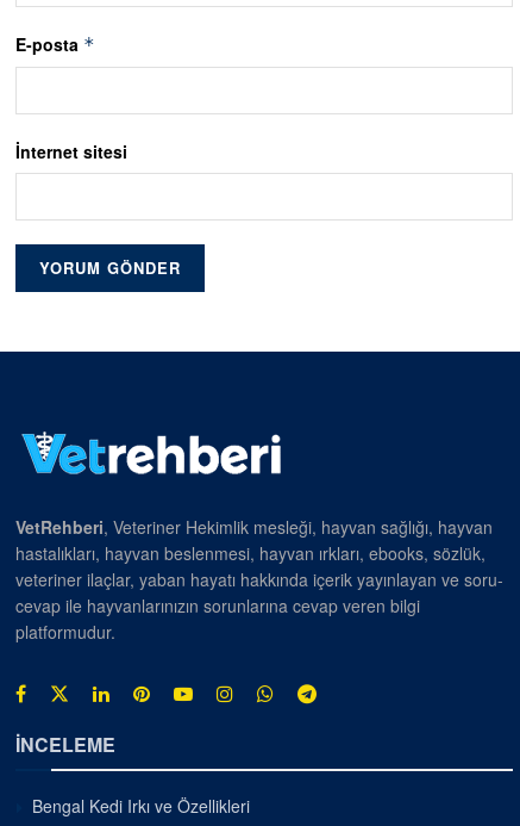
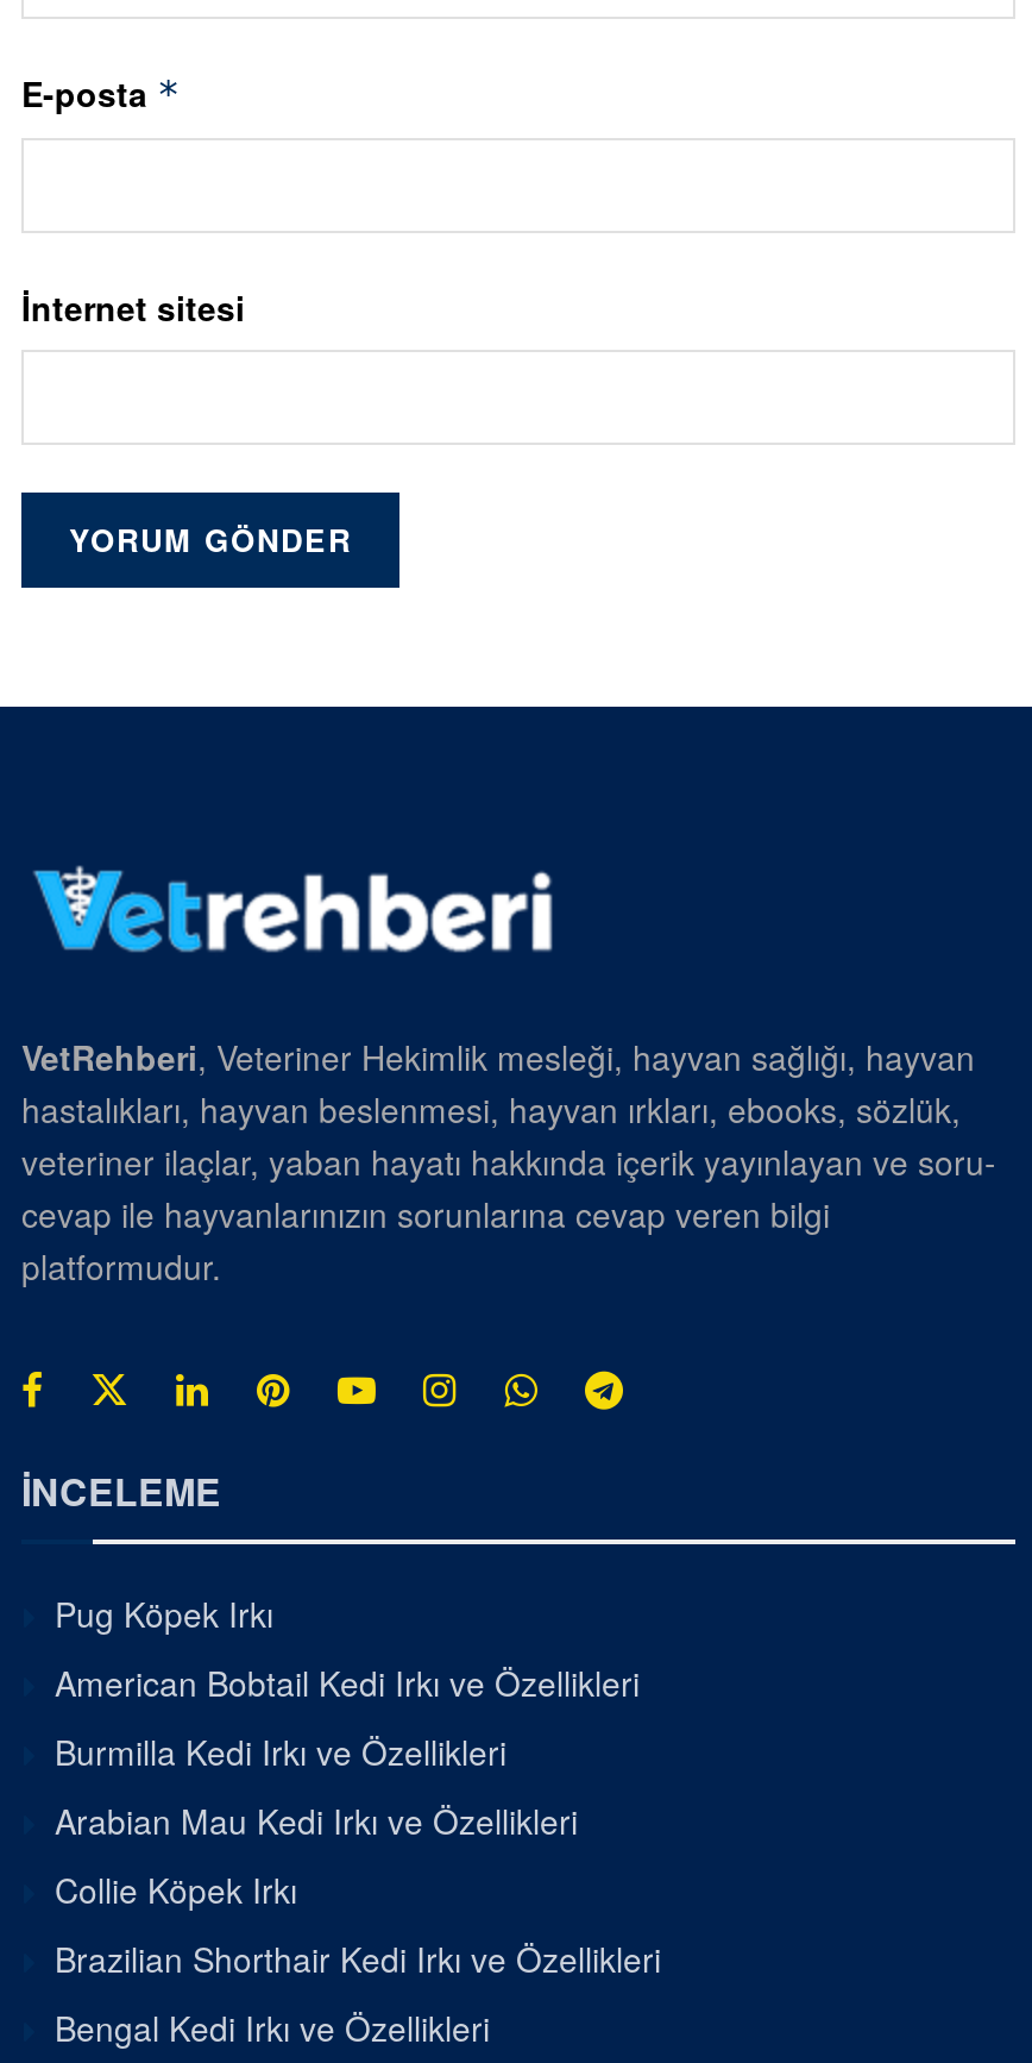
none -> [55,1591,661,1983] Pug Köpek Irkı | American Bobtail Kedi Irkı ve Özellikleri | Burmilla Kedi Irkı ve Özellikleri | Arabian Mau Kedi Irkı ve Özellikleri | Collie Köpek Irkı | Brazilian Shorthair Kedi Irkı ve Özellikleri

